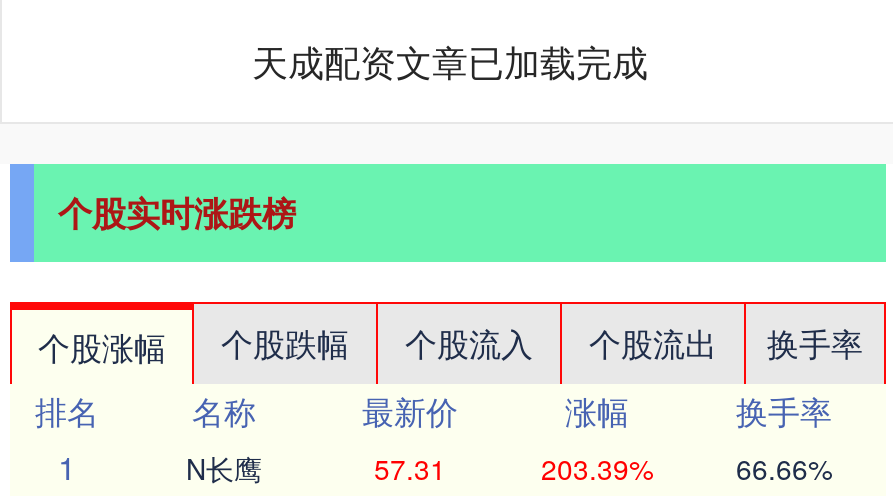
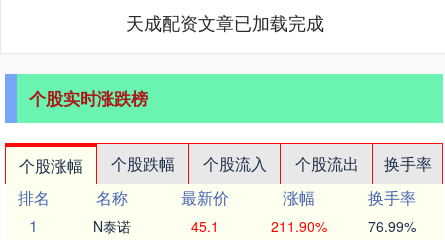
[186,448,262,488] N长鹰 -> [93,216,131,236] N泰诺
[374,448,446,488] 57.31 -> [191,216,219,236] 45.1
[541,448,653,488] 203.39% -> [270,216,326,236] 211.90%
[736,448,832,488] 66.66% -> [368,216,416,236] 76.99%

